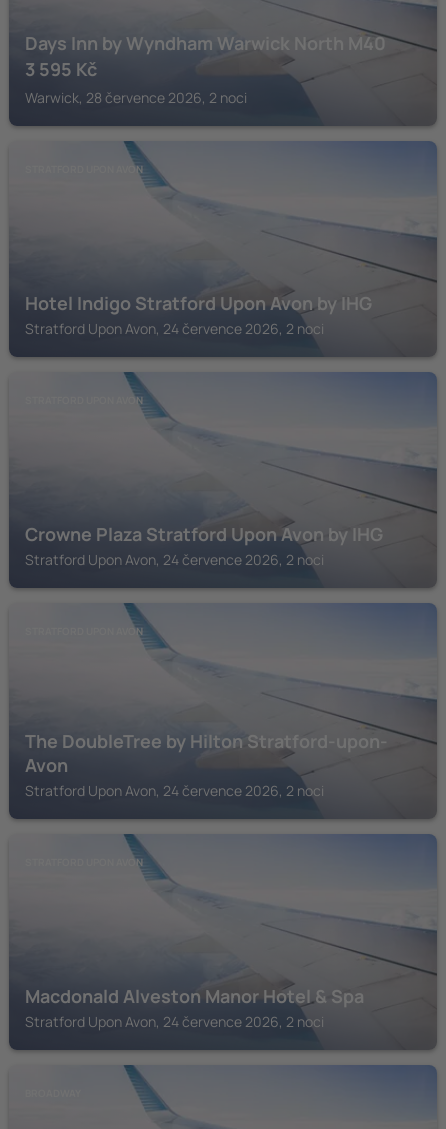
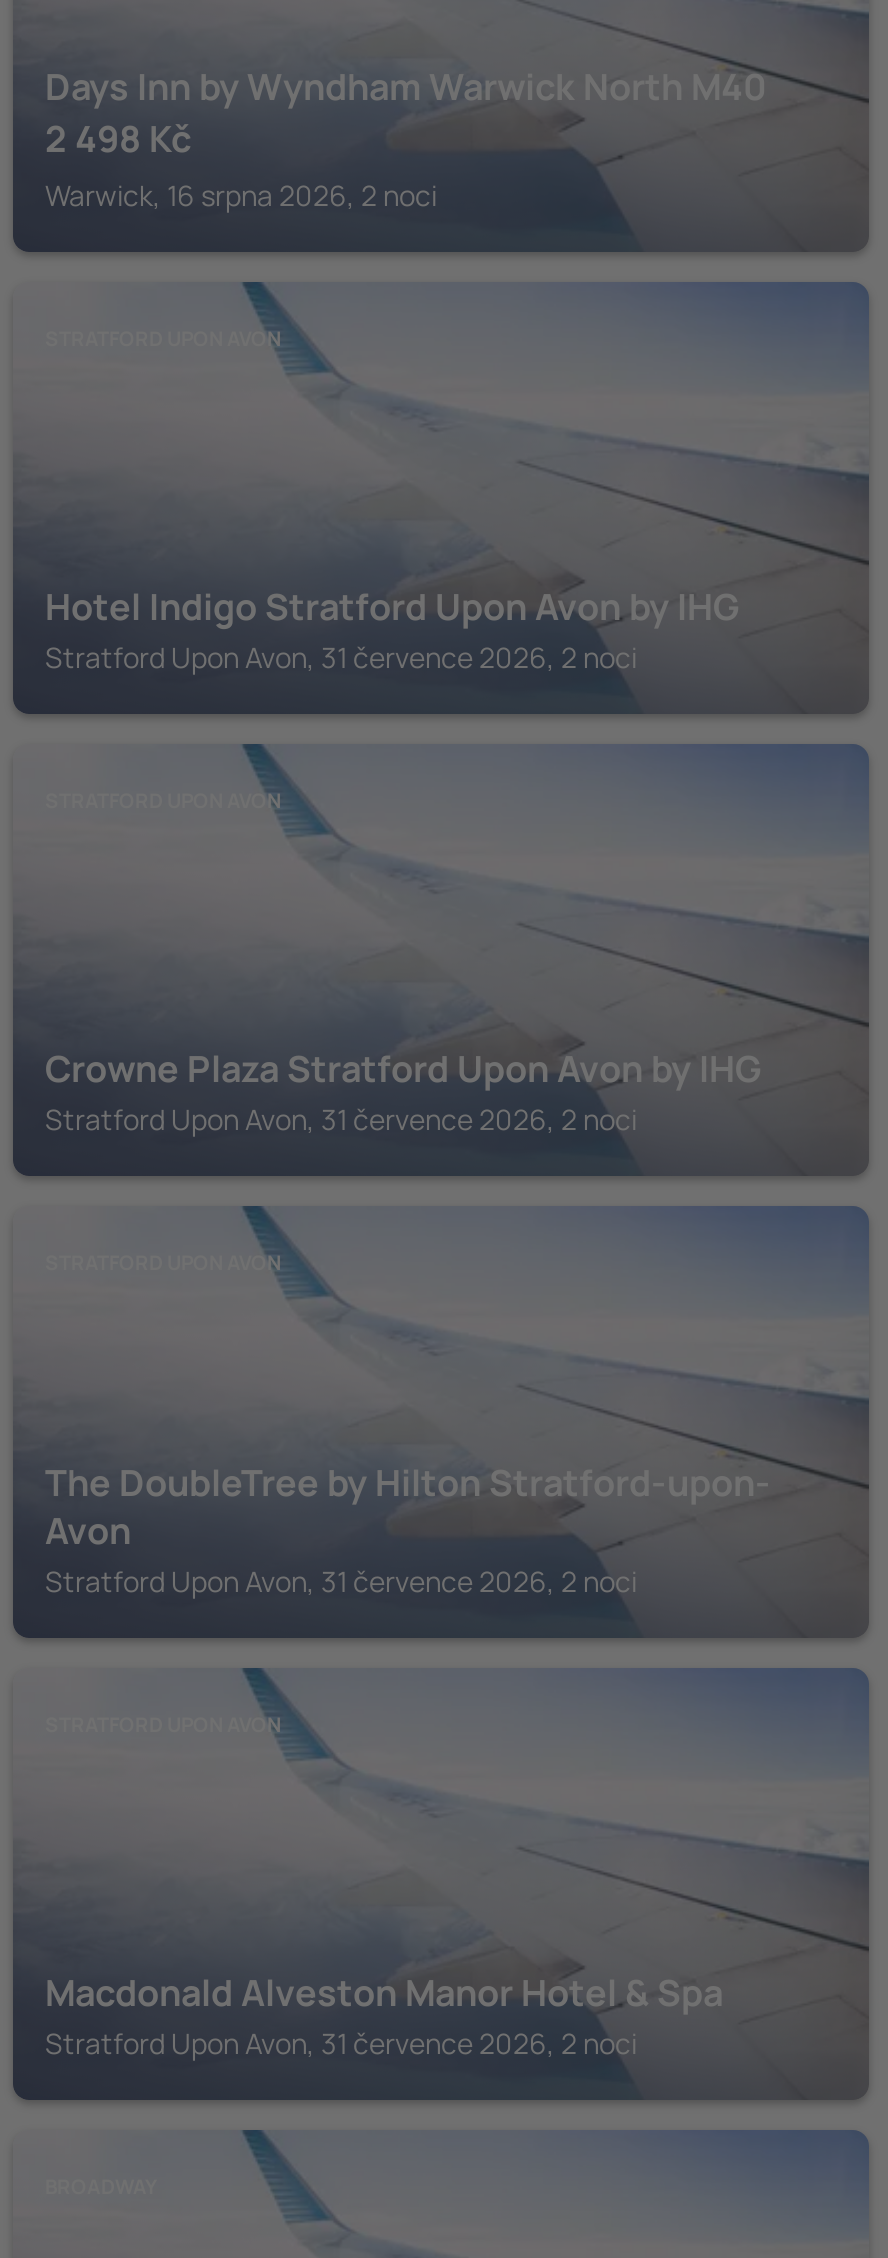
[25,57,97,81] 3 595 Kč -> [45,114,191,162] 2 498 Kč
[25,88,247,107] Warwick, 28 července 2026, 2 noci -> [45,176,437,214] Warwick, 16 srpna 2026, 2 noci
[25,319,324,338] Stratford Upon Avon, 24 července 2026, 2 noci -> [45,638,637,676] Stratford Upon Avon, 31 července 2026, 2 noci
[25,550,324,569] Stratford Upon Avon, 24 července 2026, 2 noci -> [45,1100,637,1138] Stratford Upon Avon, 31 července 2026, 2 noci
[25,781,324,800] Stratford Upon Avon, 24 července 2026, 2 noci -> [45,1562,637,1600] Stratford Upon Avon, 31 července 2026, 2 noci
[25,1012,324,1031] Stratford Upon Avon, 24 července 2026, 2 noci -> [45,2024,637,2062] Stratford Upon Avon, 31 července 2026, 2 noci

